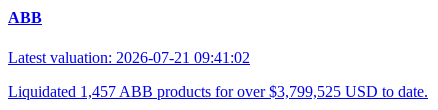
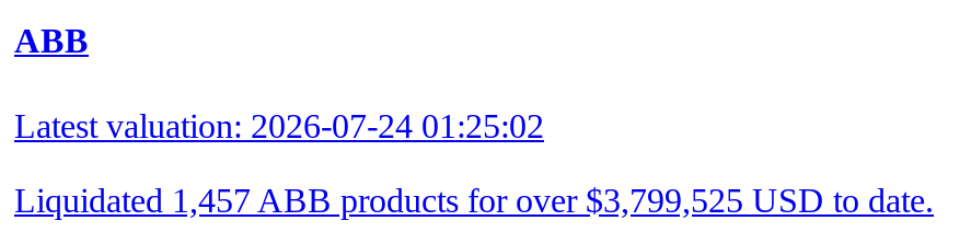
[8,49,250,66] Latest valuation: 2026-07-21 09:41:02 -> [14,108,544,145] Latest valuation: 2026-07-24 01:25:02

